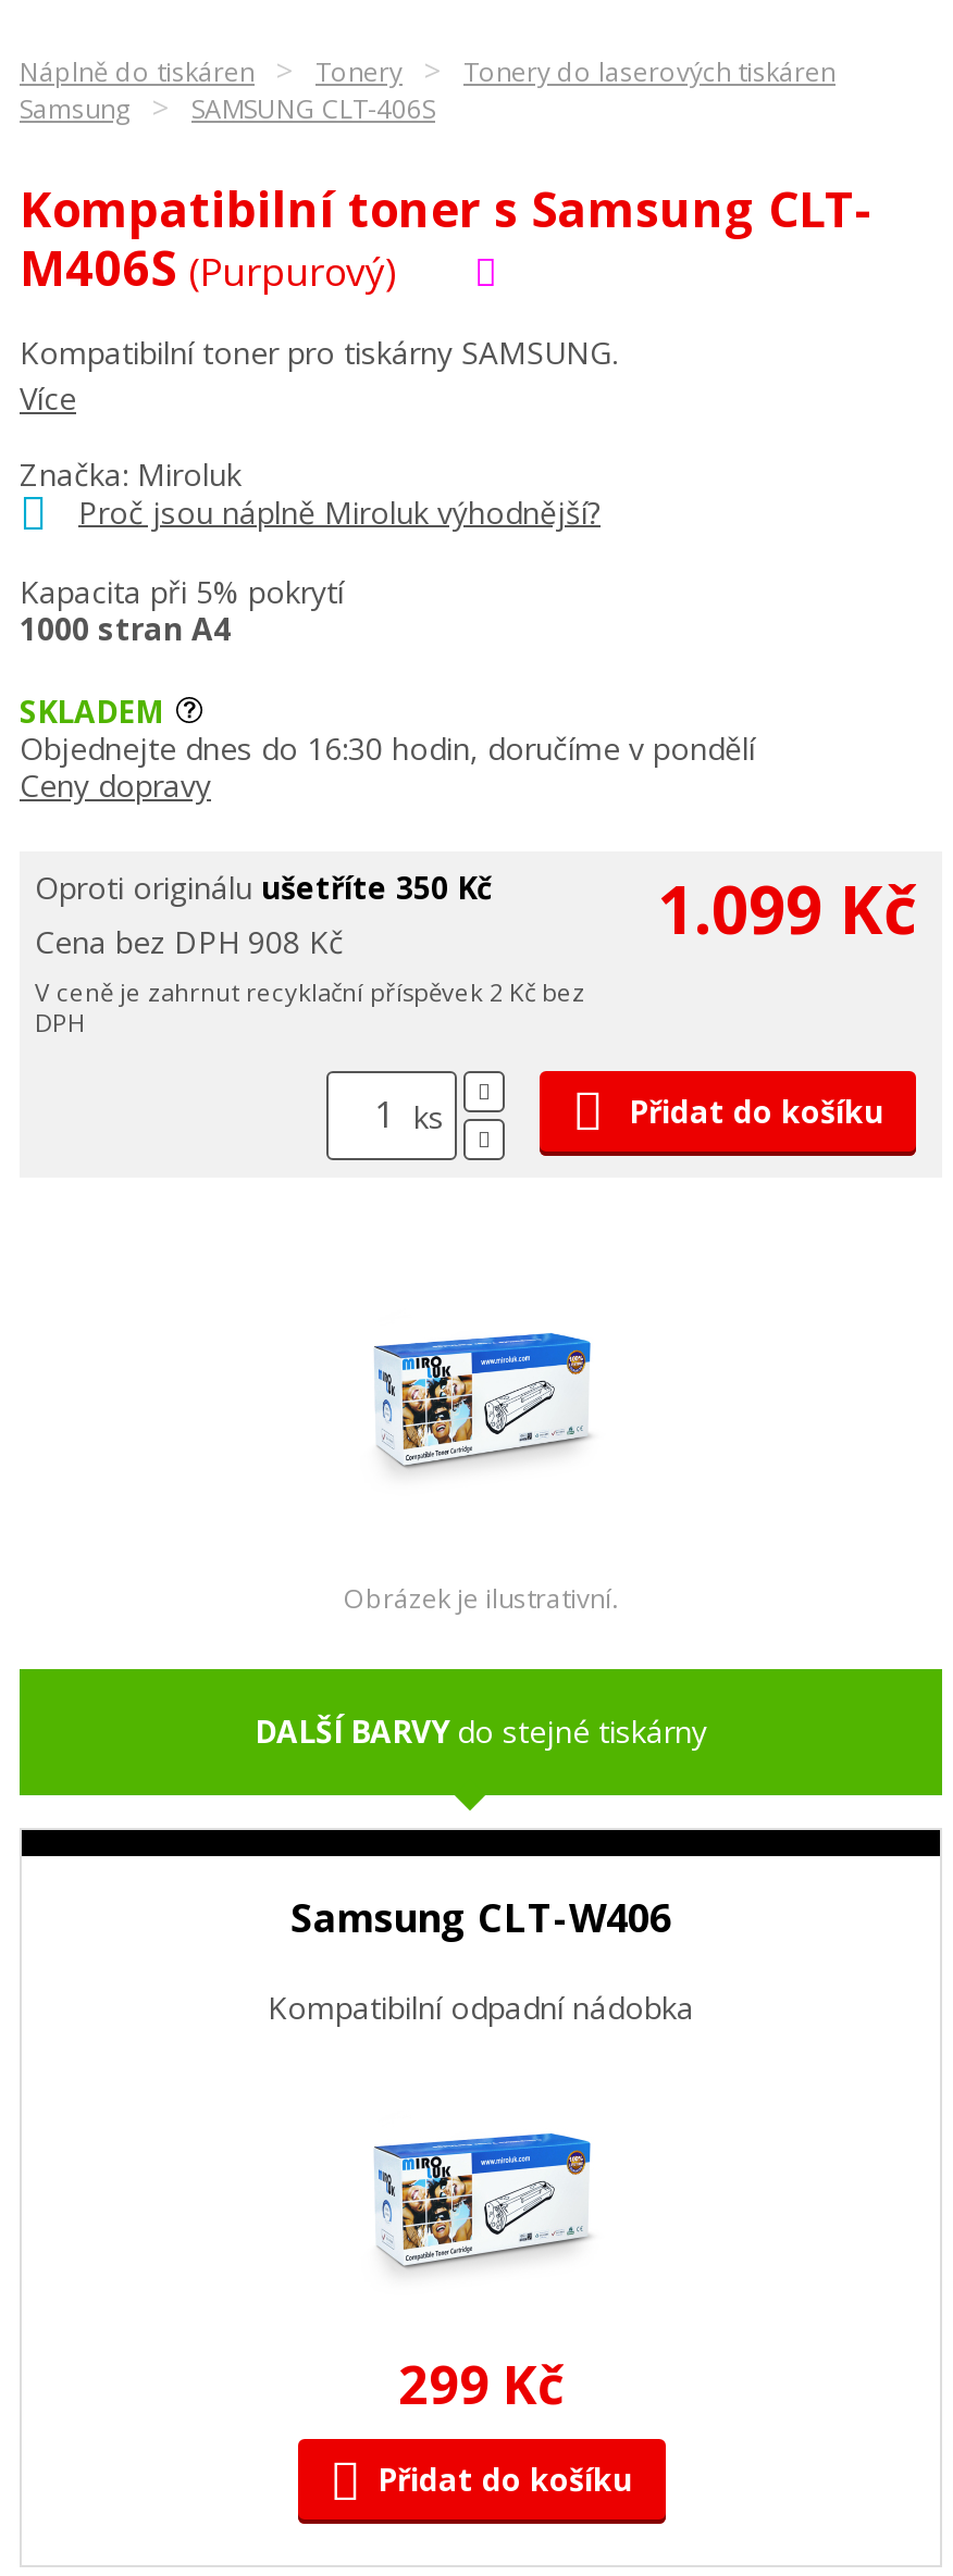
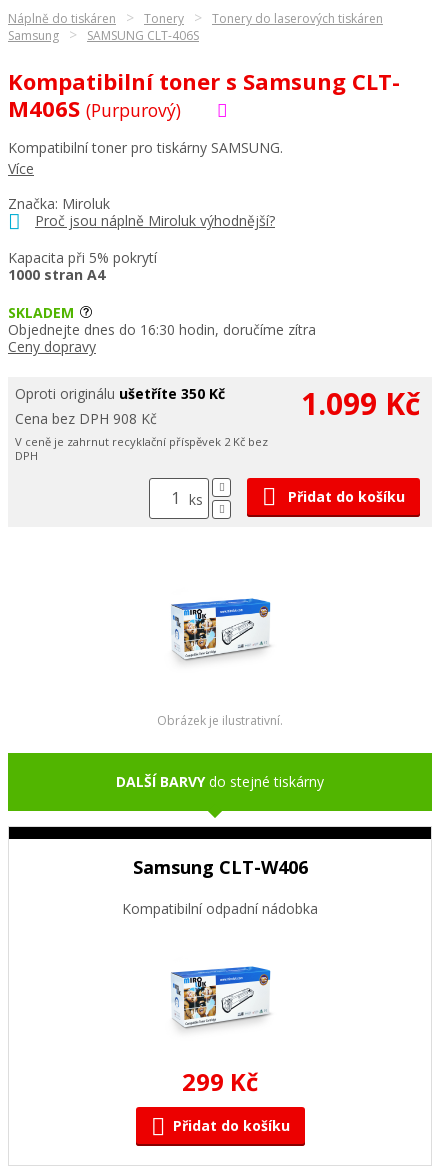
[20,726,755,768] Objednejte dnes do 16:30 hodin, doručíme v pondělí -> [8,319,316,338] Objednejte dnes do 16:30 hodin, doručíme zítra

